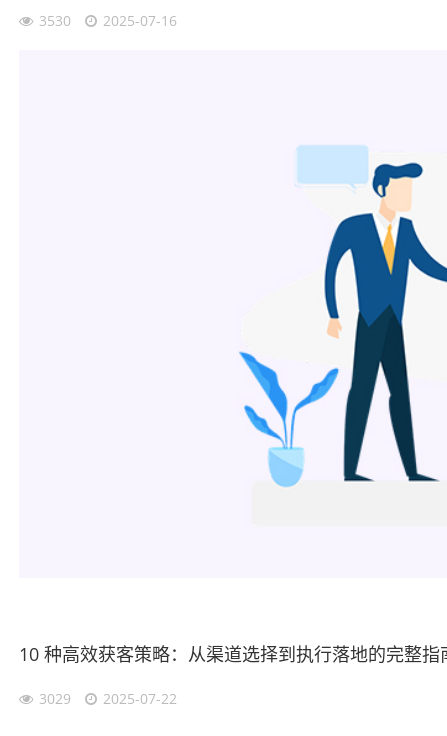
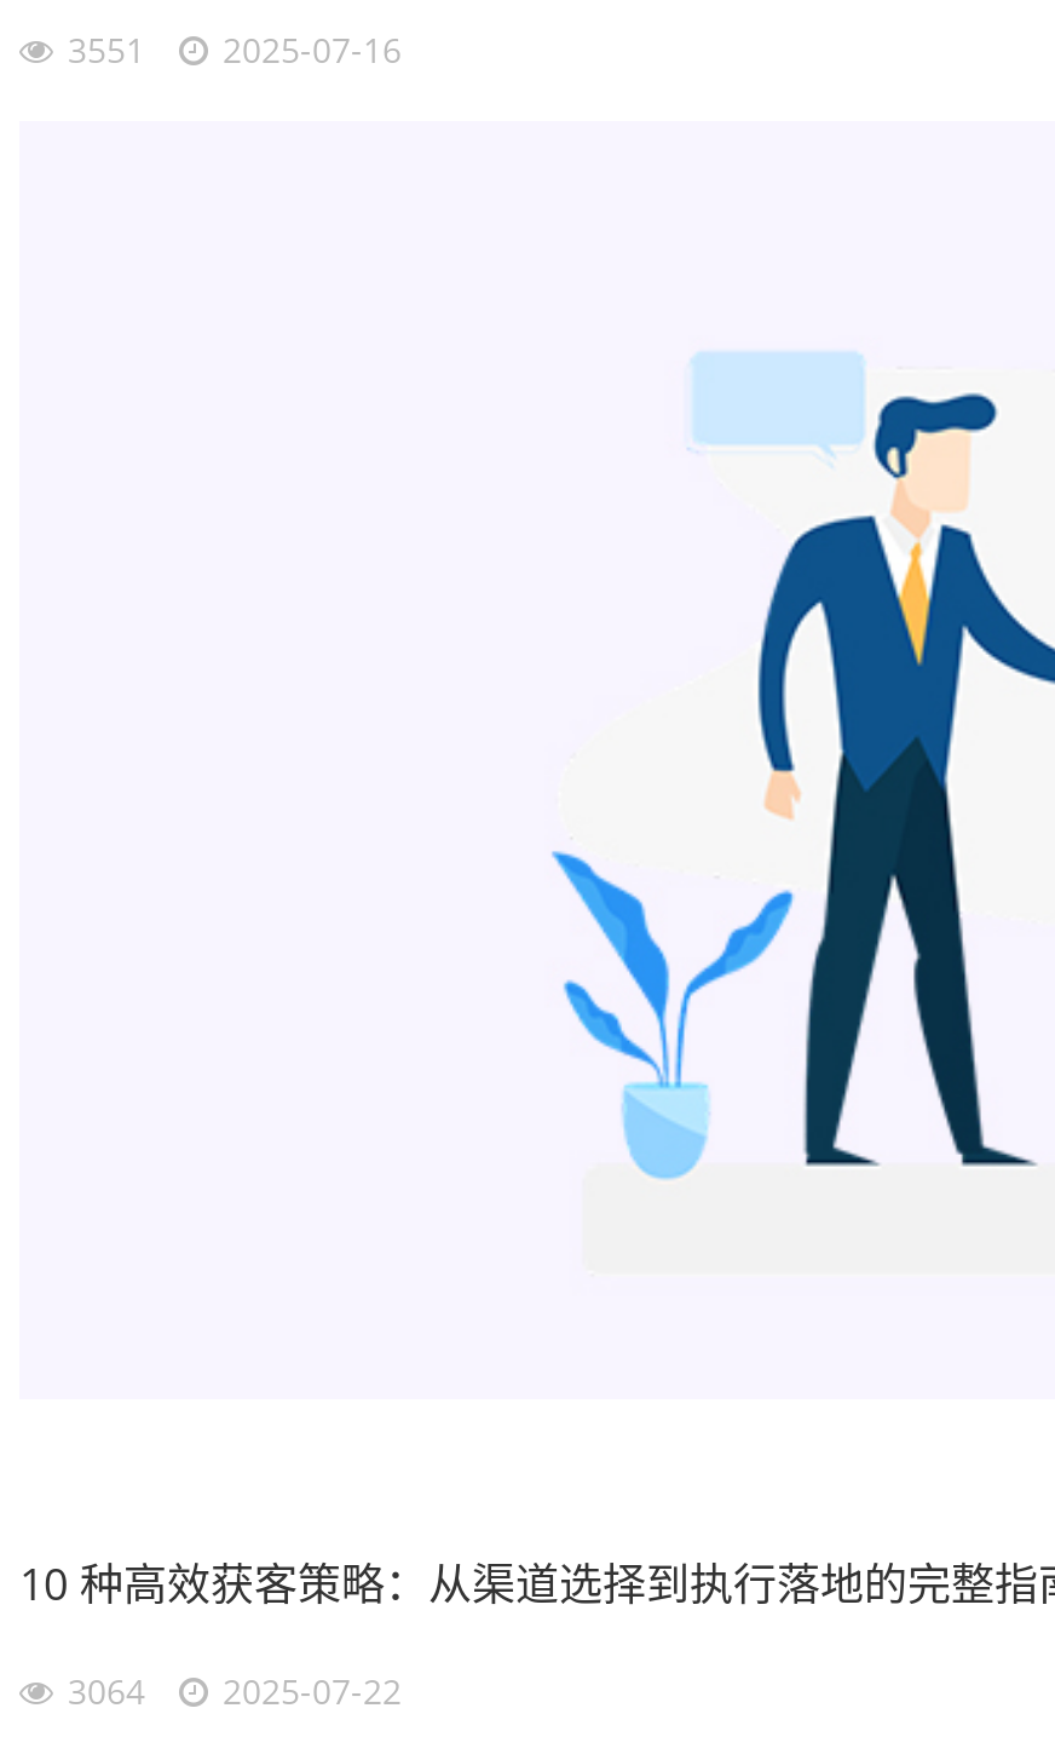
[35,11,177,30] 3530 2025-07-16 -> [58,26,402,72] 3551 2025-07-16
[35,689,177,708] 3029 2025-07-22 -> [58,1667,402,1713] 3064 2025-07-22

